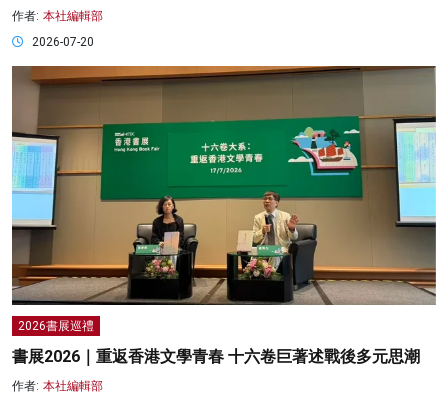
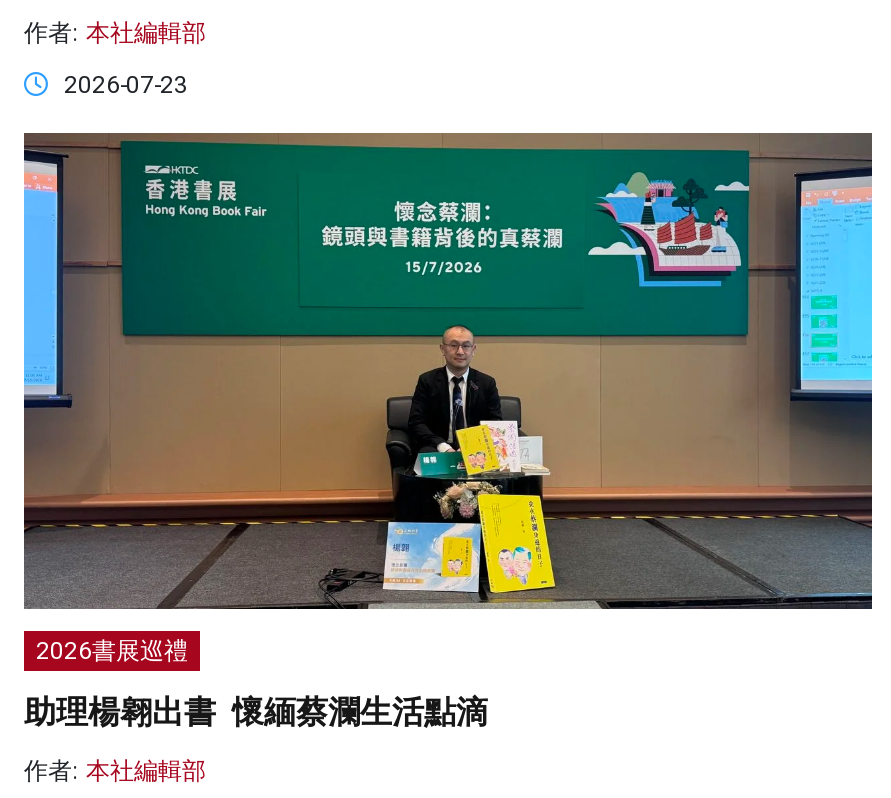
[32,35,94,49] 2026-07-20 -> [64,71,188,99] 2026-07-23
[11,65,437,306] [image] -> [22,132,874,610] [image]
[12,347,420,366] 書展2026｜重返香港文學青春 十六卷巨著述戰後多元思潮 -> [24,694,488,732] 助理楊翱出書 懷緬蔡瀾生活點滴

